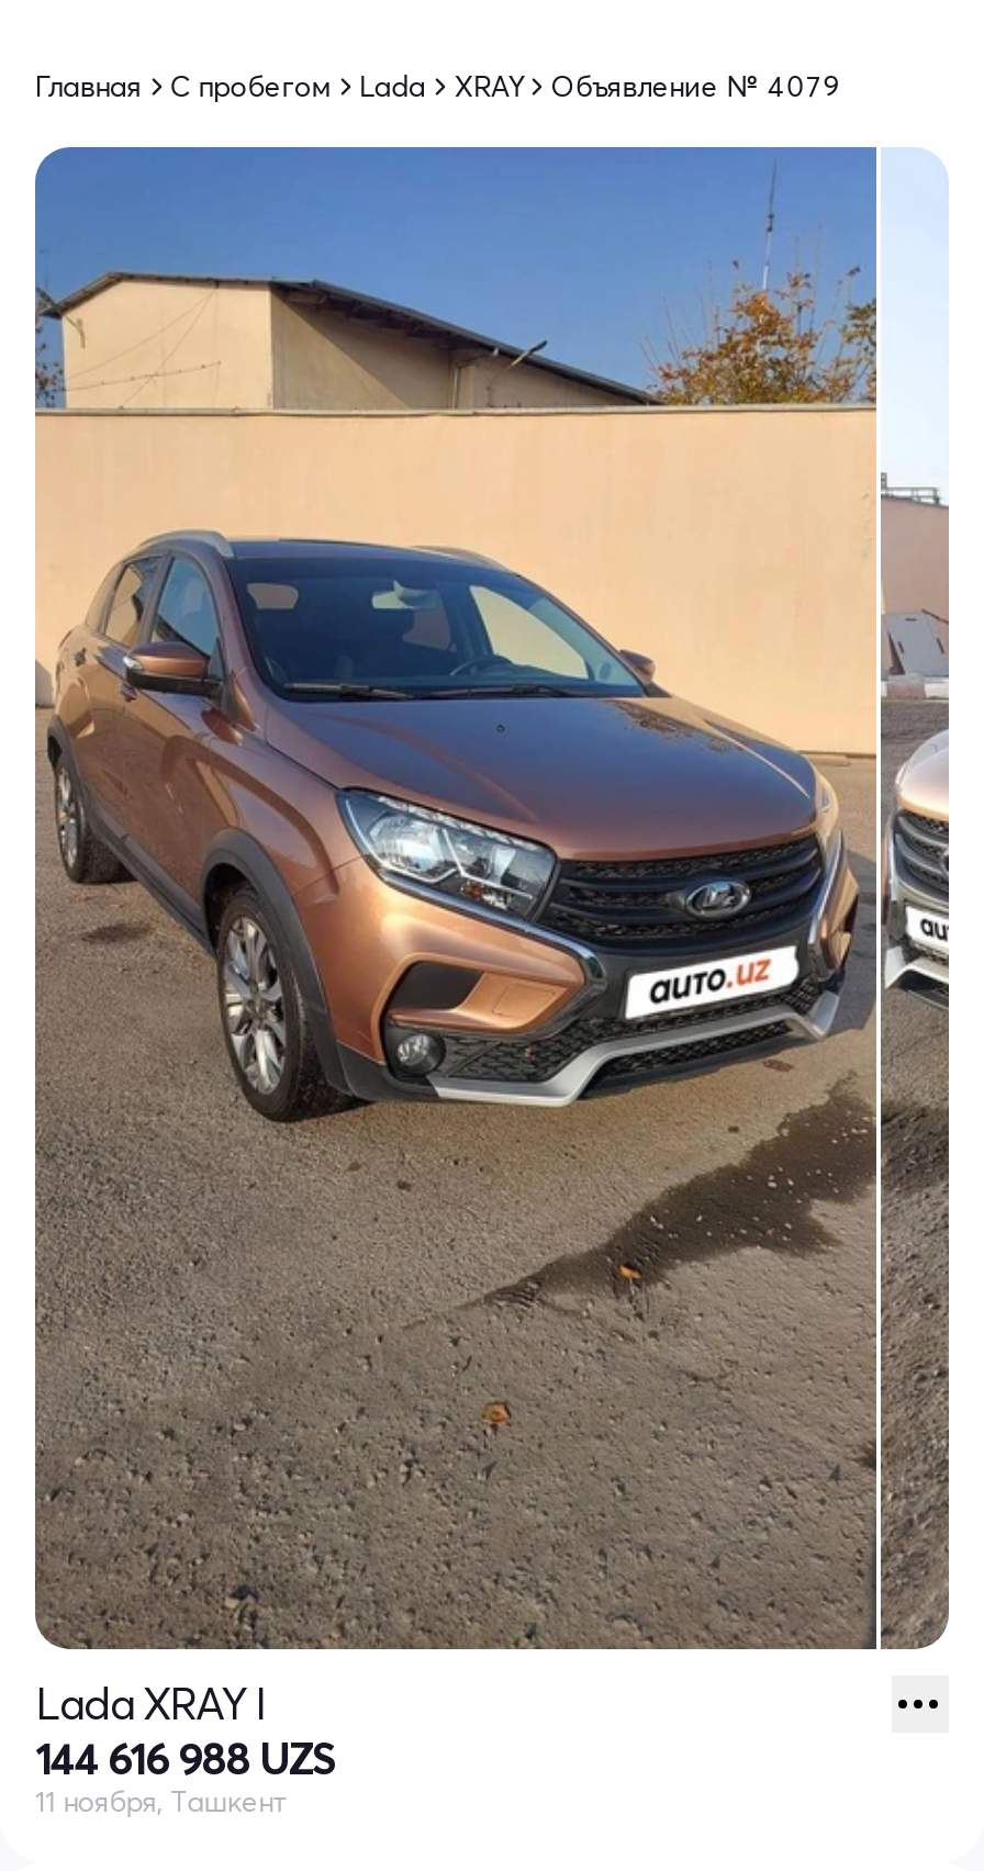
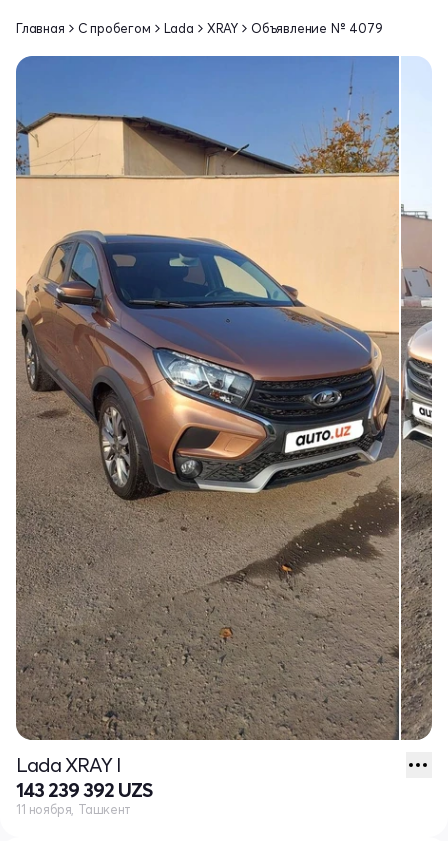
[35,1730,334,1784] 144 616 988 UZS -> [16,777,152,802] 143 239 392 UZS

